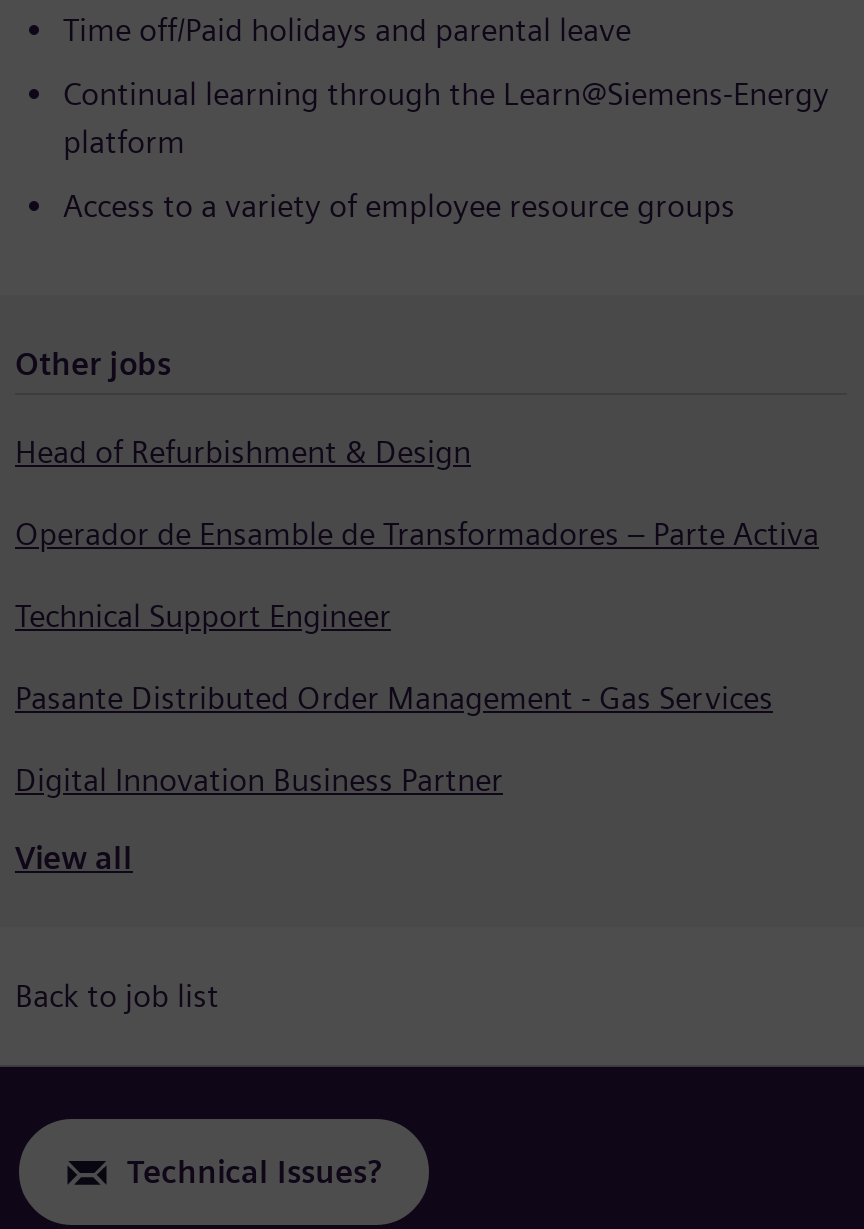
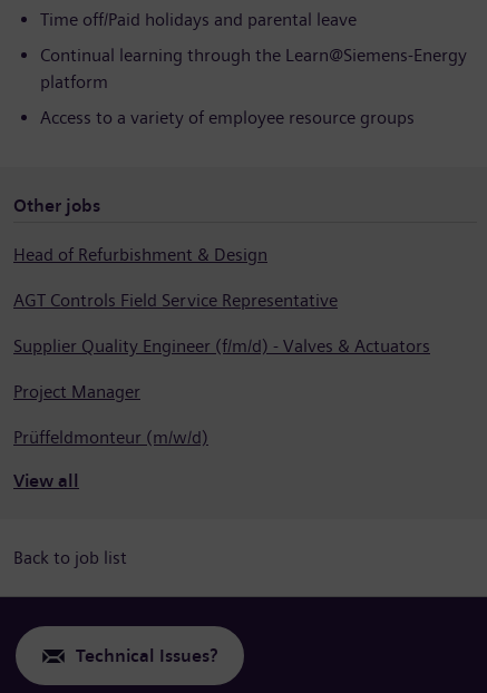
[15,515,819,553] Operador de Ensamble de Transformadores – Parte Activa -> [13,290,338,311] AGT Controls Field Service Representative
[15,597,391,635] Technical Support Engineer -> [13,335,430,357] Supplier Quality Engineer (f/m/d) - Valves & Actuators
[15,679,773,717] Pasante Distributed Order Management - Gas Services -> [13,381,140,402] Project Manager
[15,761,503,799] Digital Innovation Business Partner -> [13,427,208,448] Prüffeldmonteur (m/w/d)

